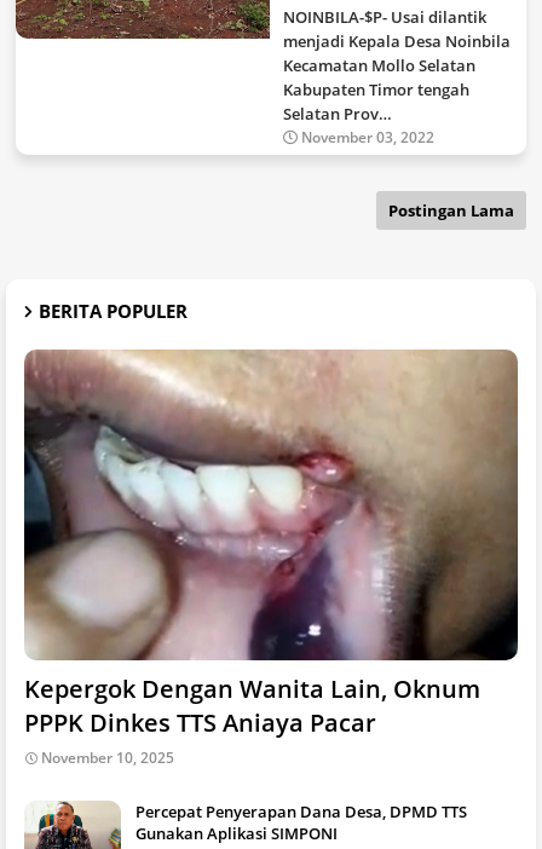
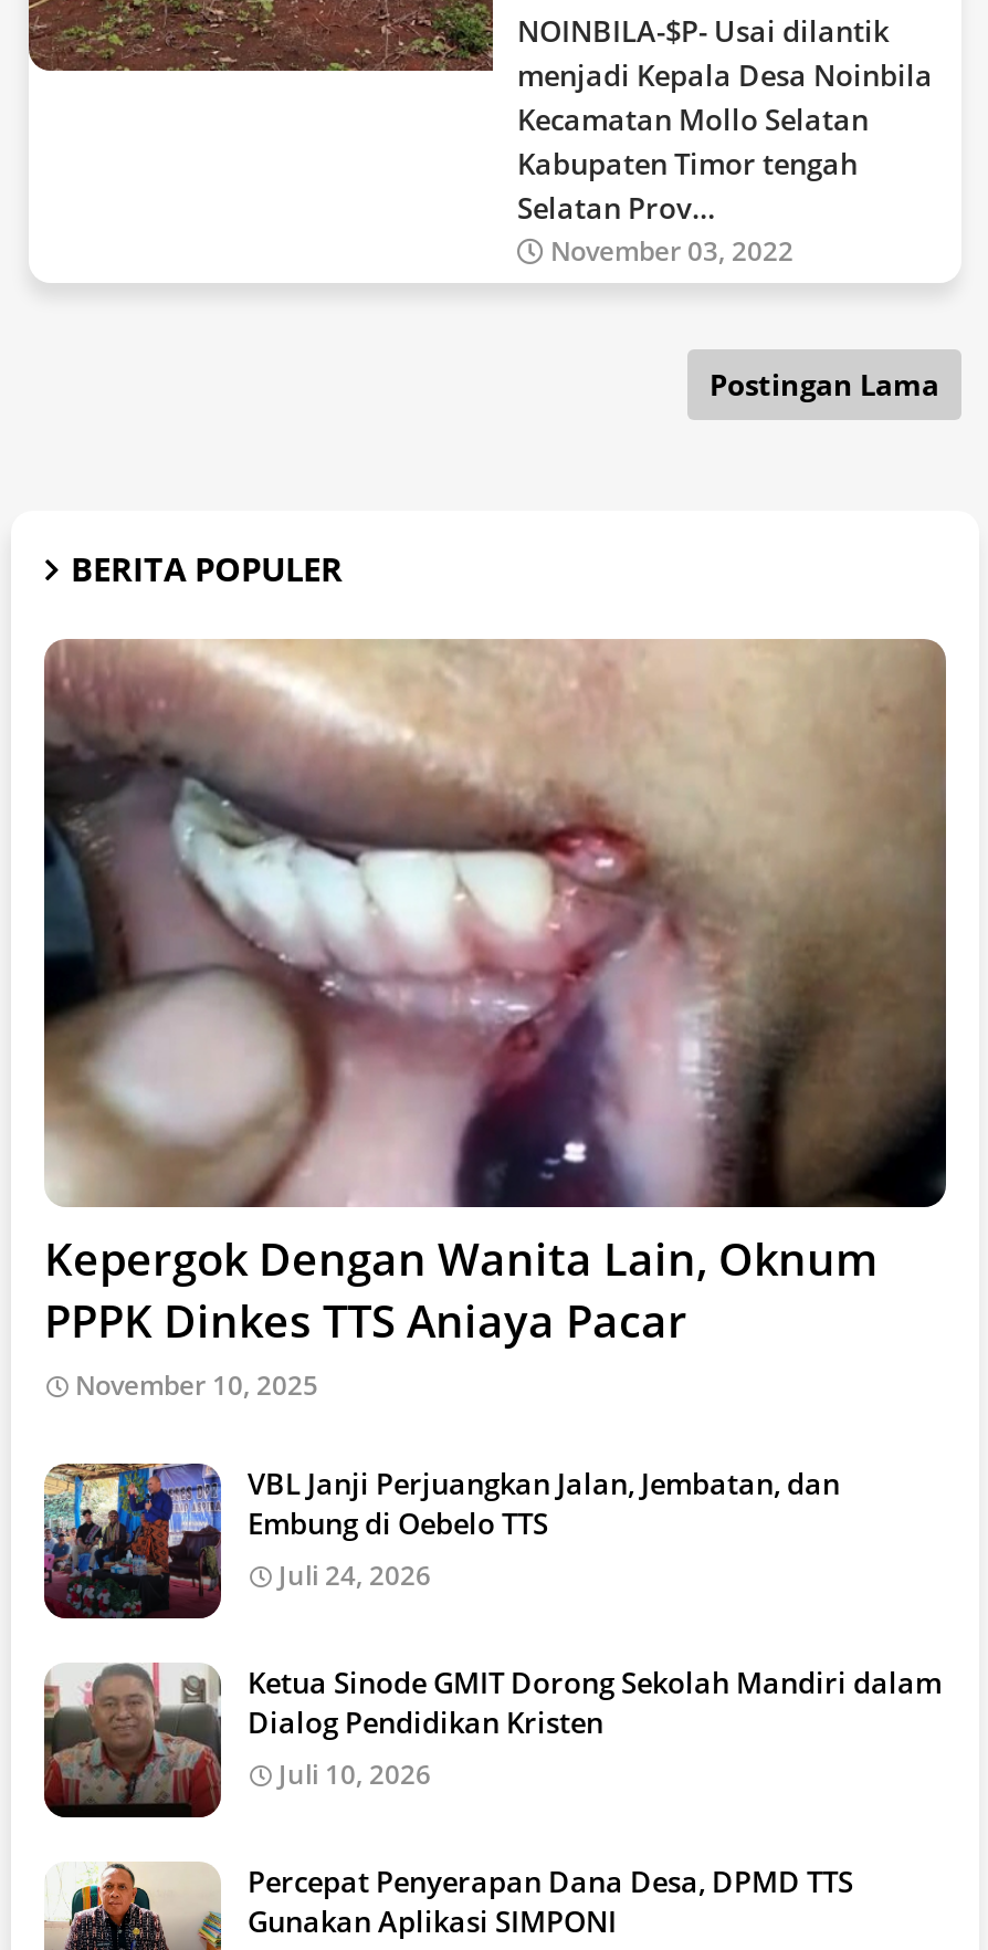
none -> [44,1461,942,1793] [image] | VBL Janji Perjuangkan Jalan, Jembatan, dan | Embung di Oebelo TTS | Juli 24, 2026 | Ketua Sinode GMIT Dorong Sekolah Mandiri dalam | Dialog Pendidikan Kristen | Juli 10, 2026
none -> [44,1660,221,1820] [image]

